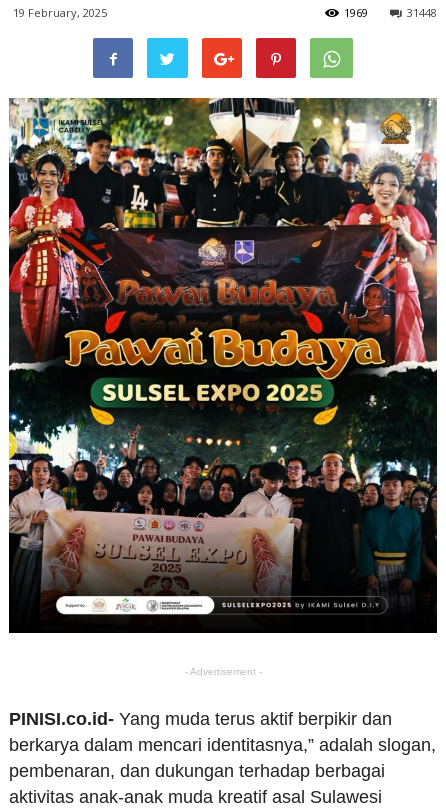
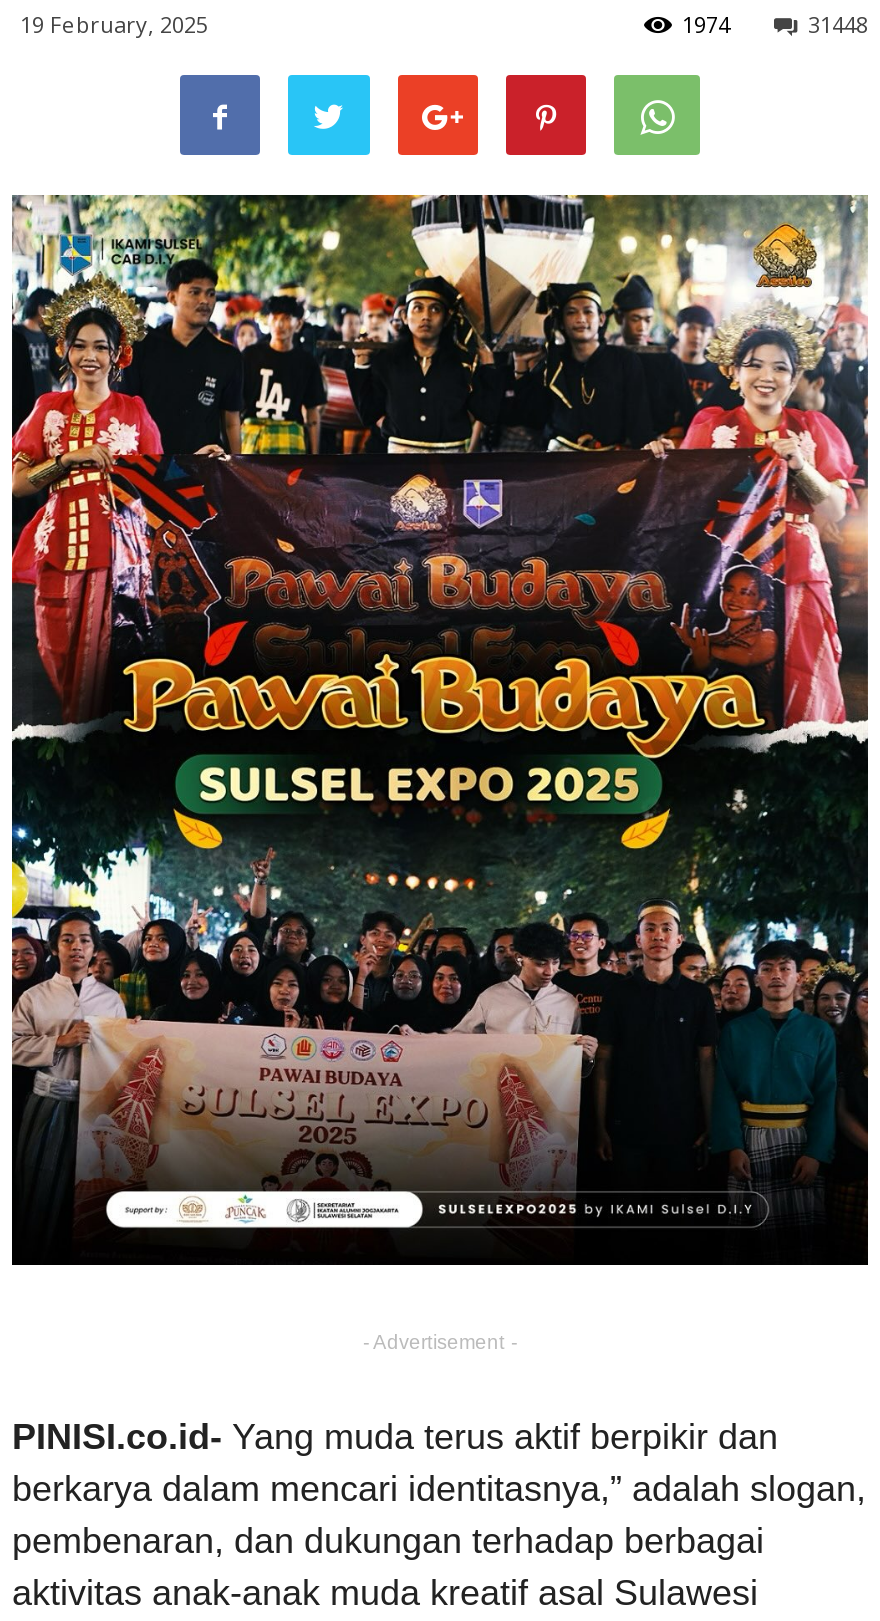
[344,5,368,20] 1969 -> [682,9,730,39] 1974

